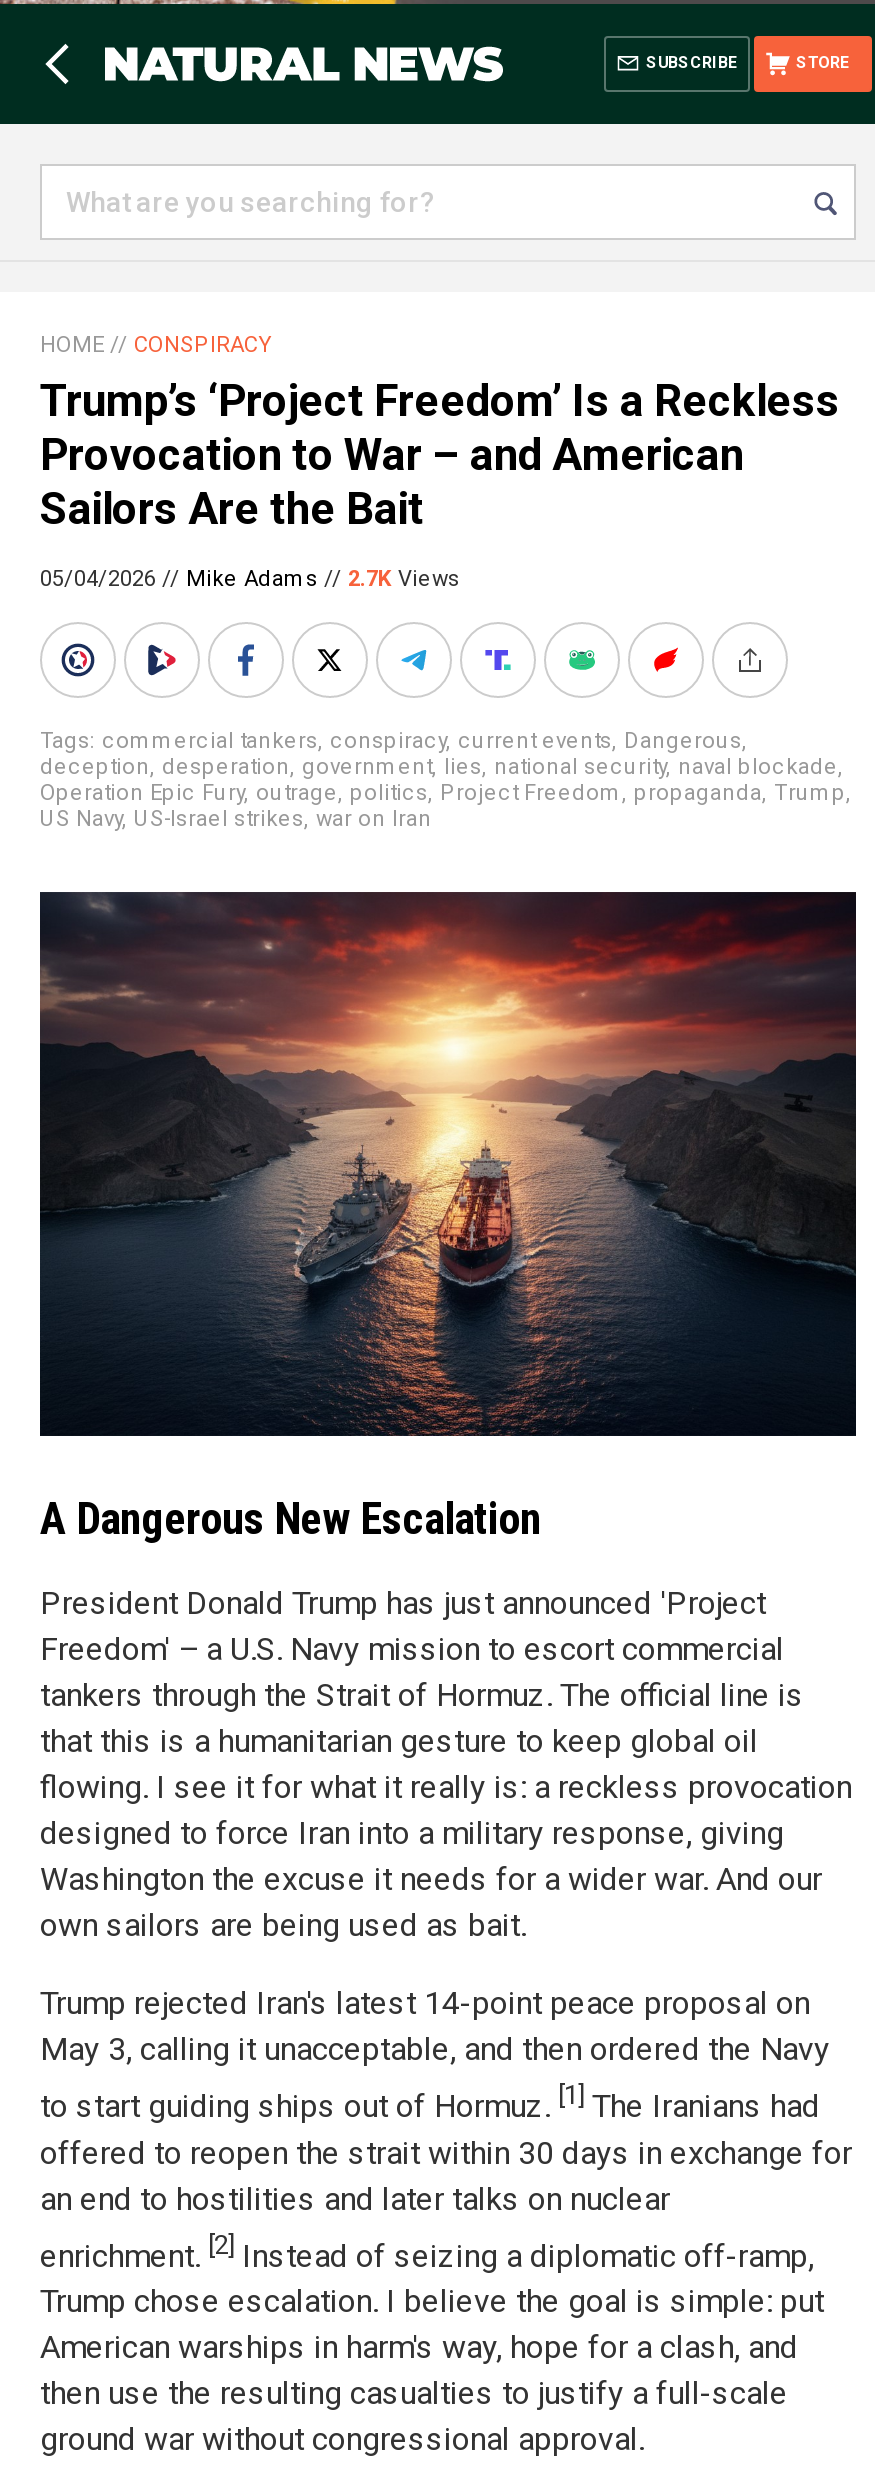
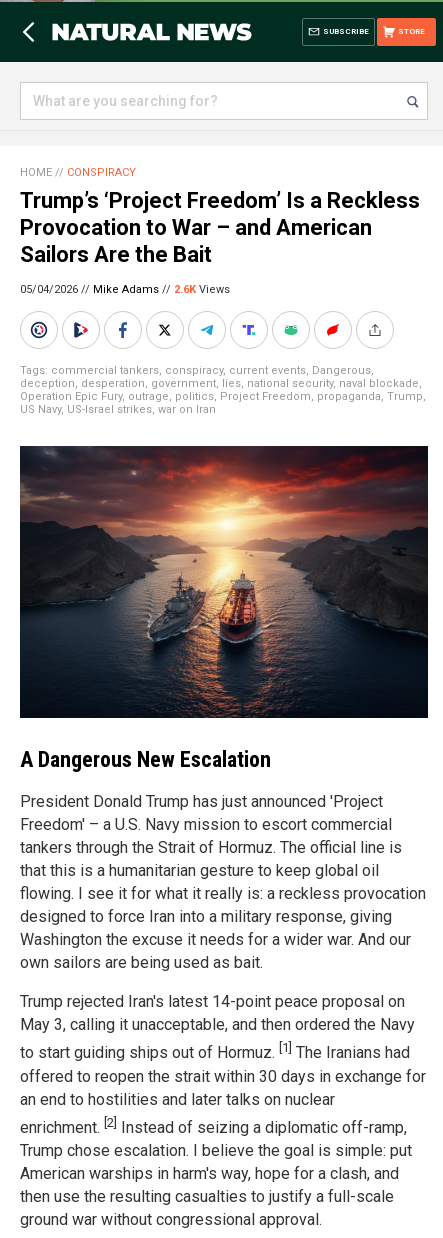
[40,566,460,592] 05/04/2026 // Mike Adams // 2.7K Views -> [20,283,230,296] 05/04/2026 // Mike Adams // 2.6K Views

